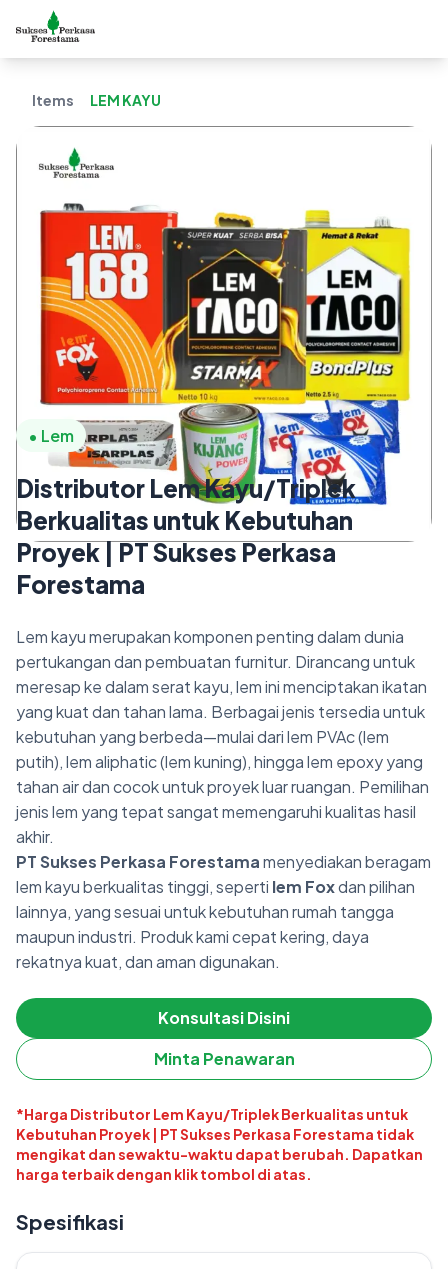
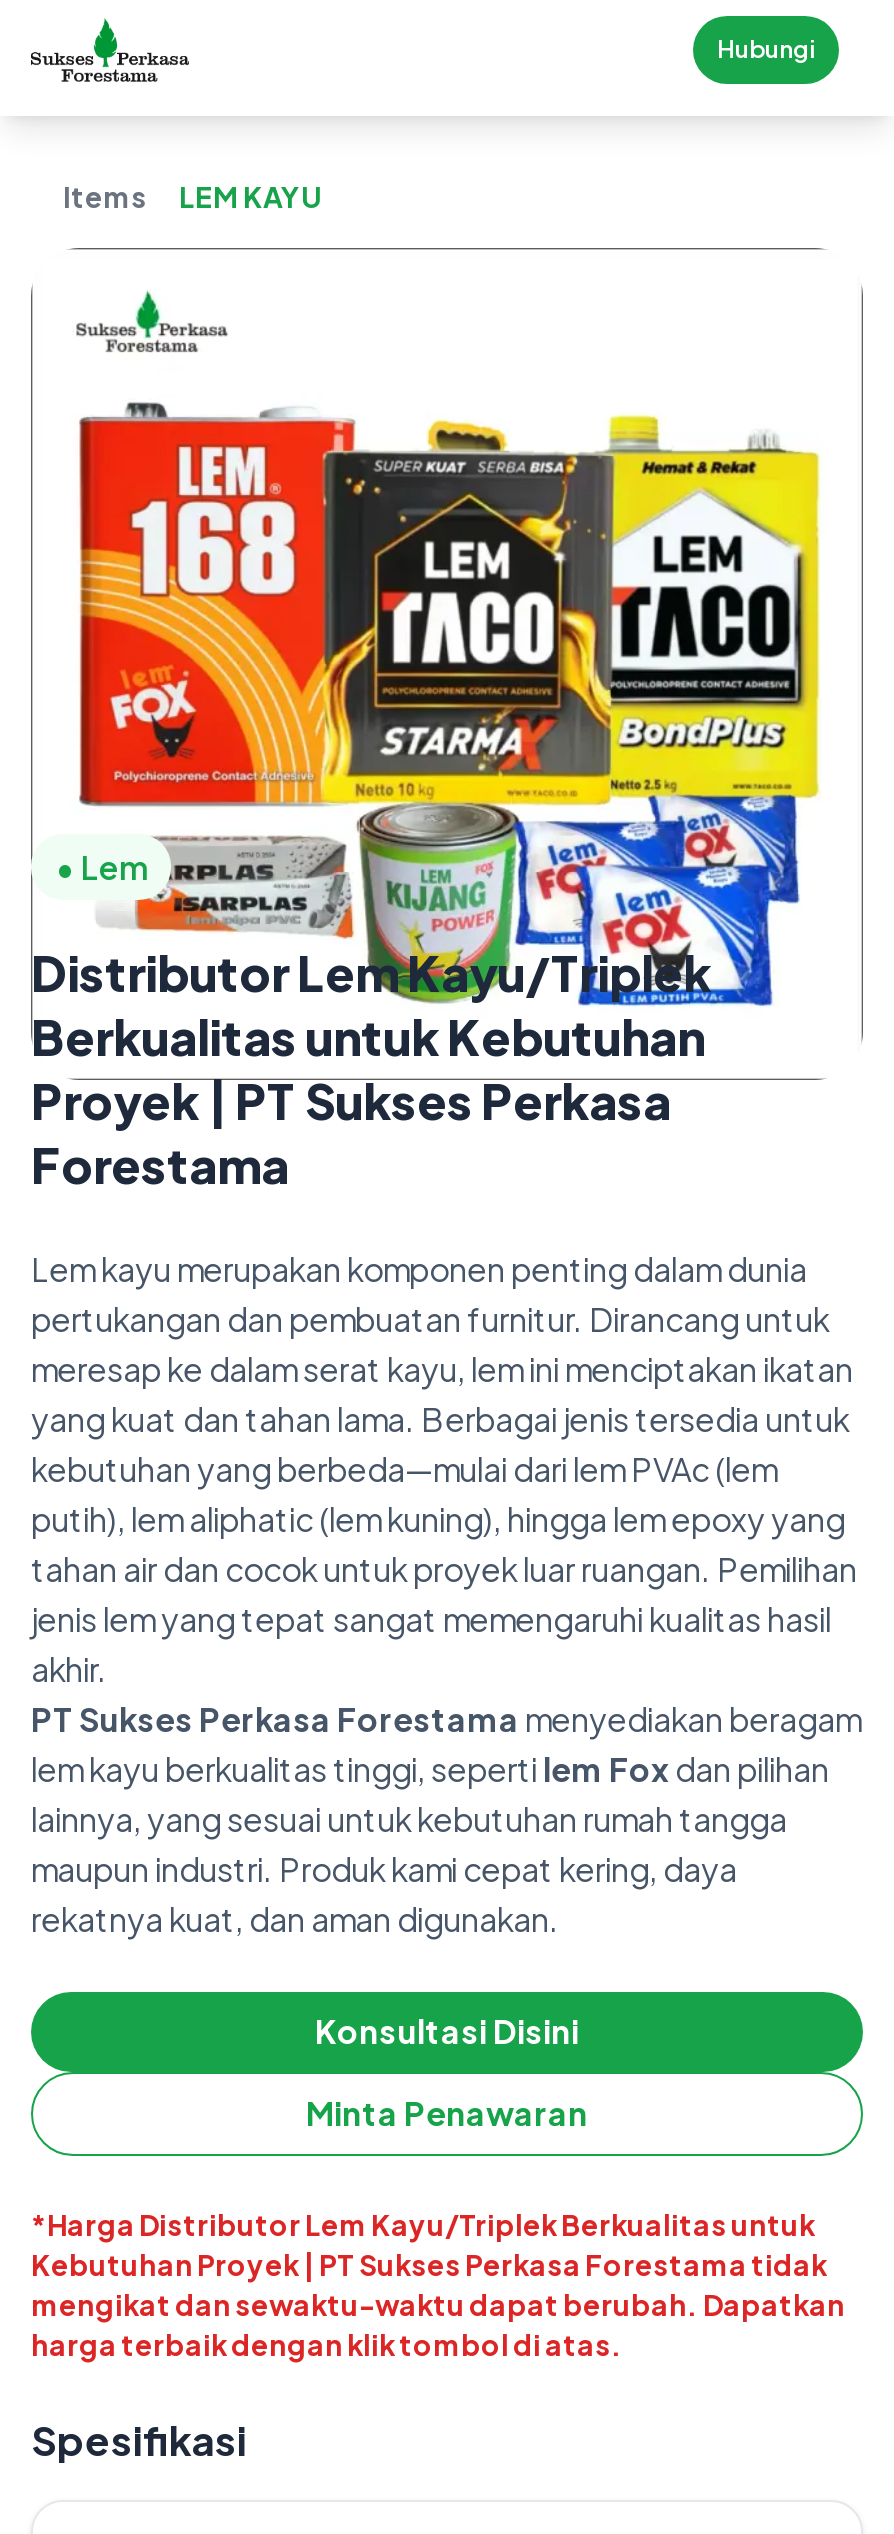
none -> [717,34,815,64] Hubungi

